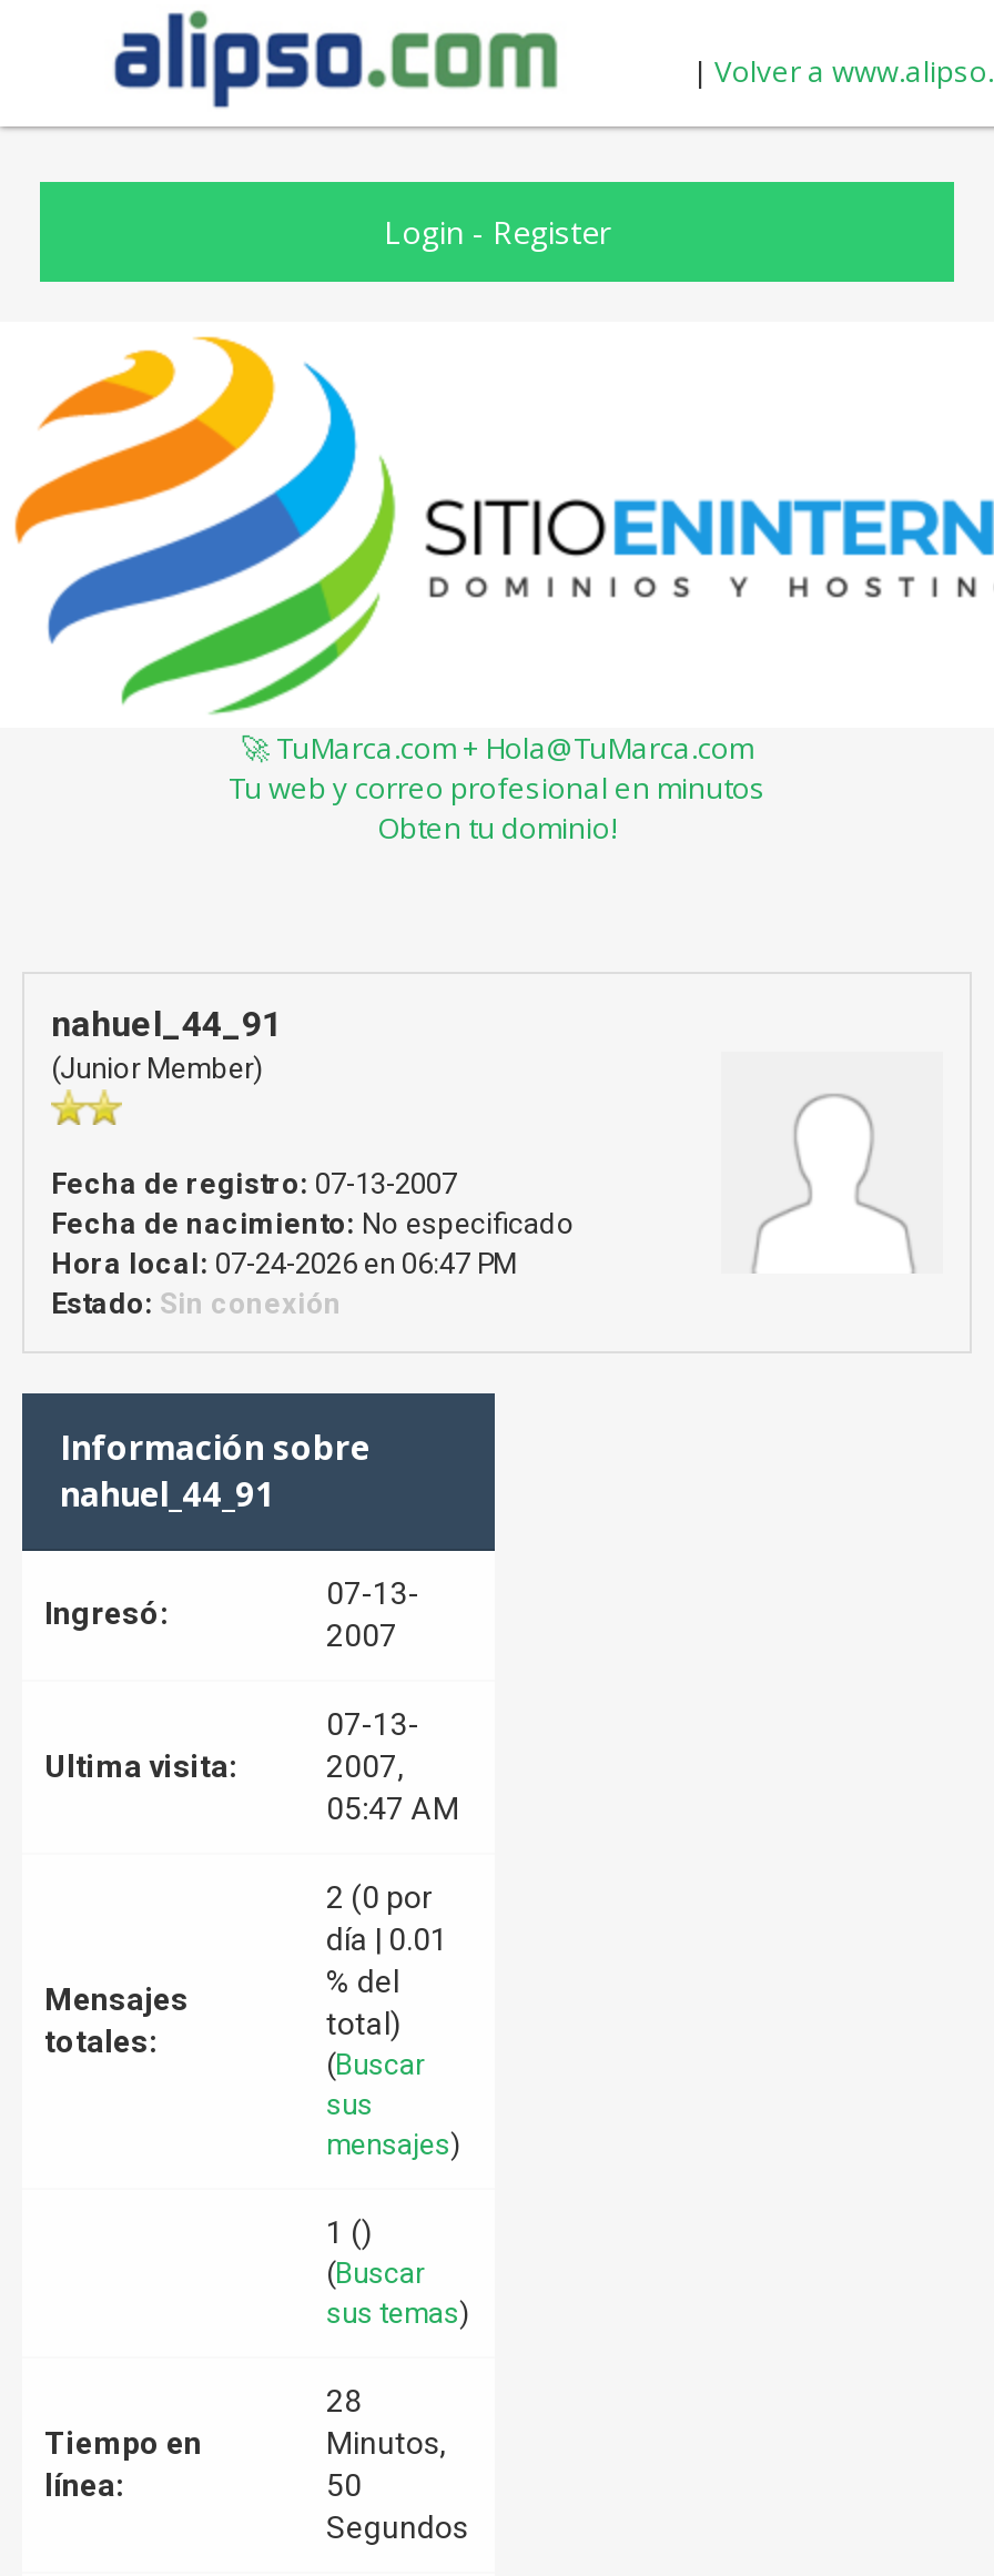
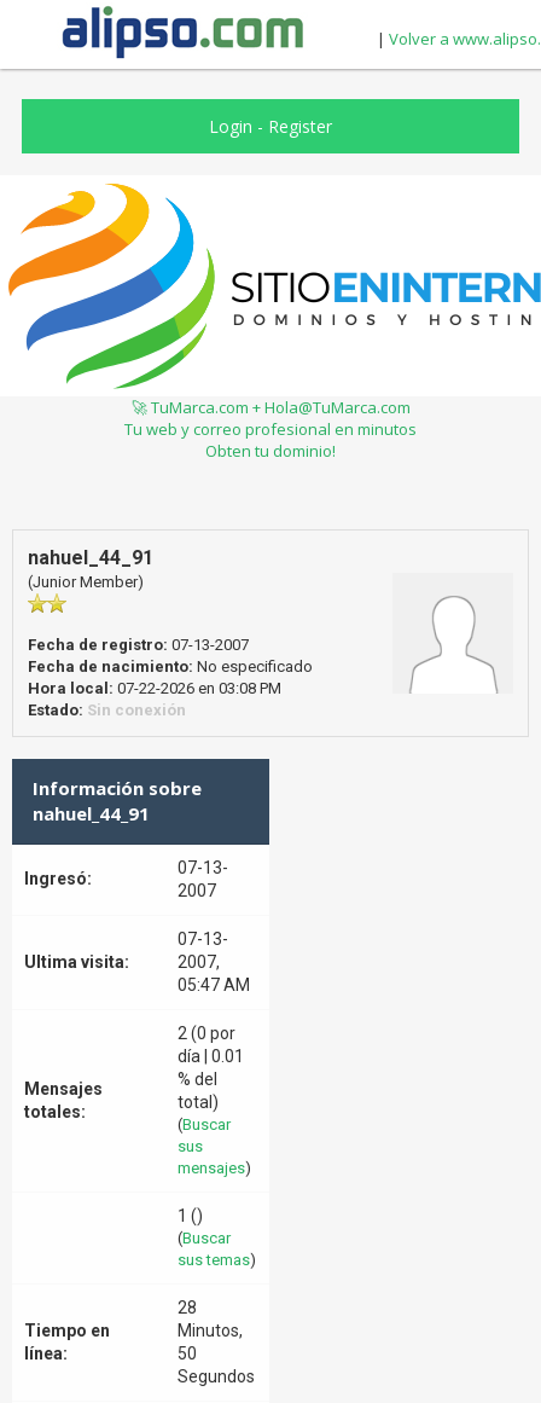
[51,1247,517,1280] Hora local: 07-24-2026 en 06:47 PM -> [28,679,281,697] Hora local: 07-22-2026 en 03:08 PM

